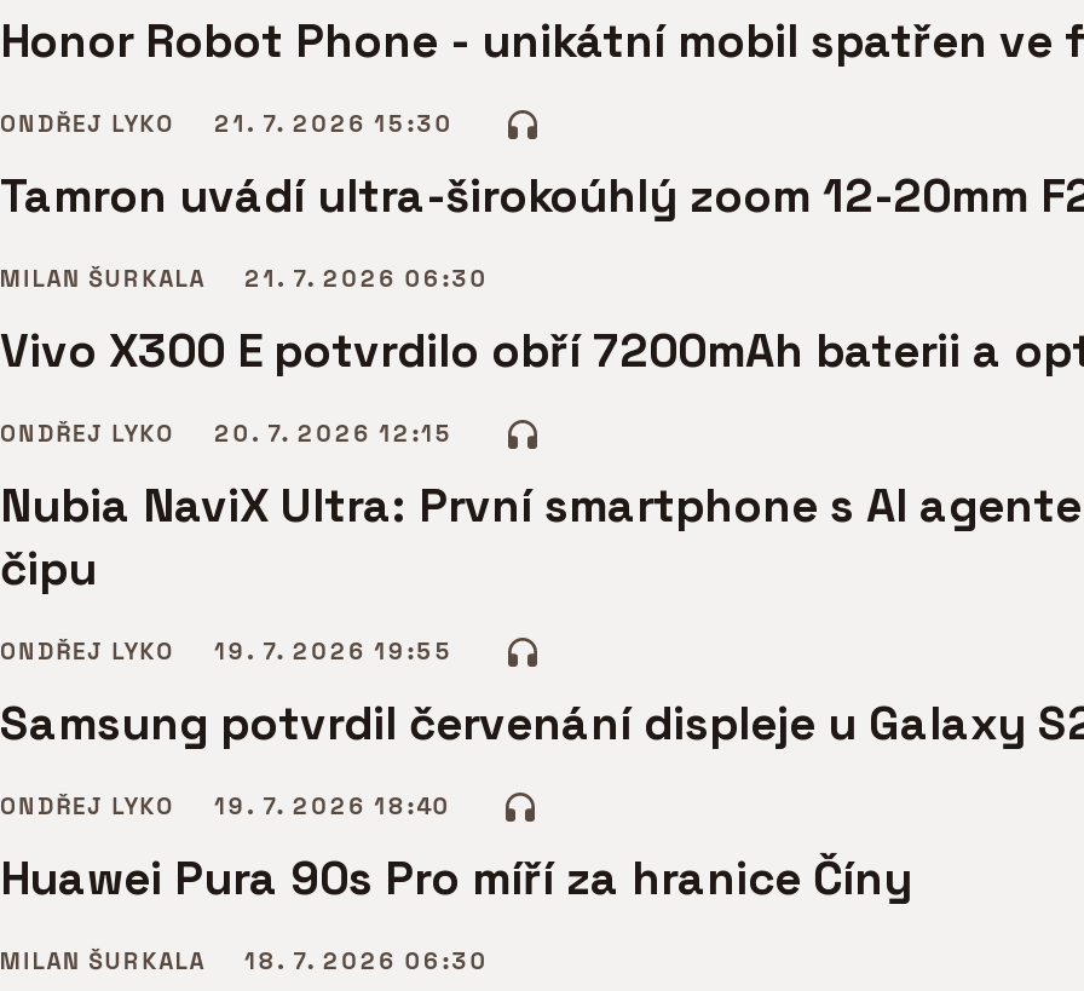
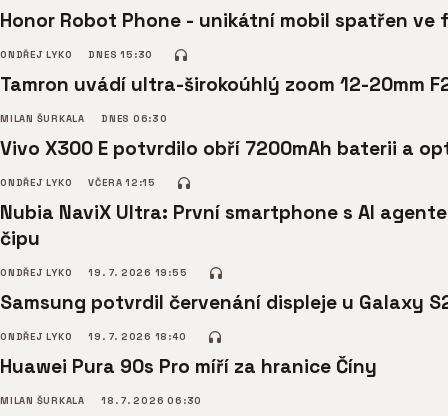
[0,110,454,139] ONDŘEJ LYKO 21. 7. 2026 15:30 -> [0,49,153,61] ONDŘEJ LYKO DNES 15:30
[0,265,489,294] MILAN ŠURKALA 21. 7. 2026 06:30 -> [0,113,168,125] MILAN ŠURKALA DNES 06:30
[0,420,454,449] ONDŘEJ LYKO 20. 7. 2026 12:15 -> [0,177,156,189] ONDŘEJ LYKO VČERA 12:15

